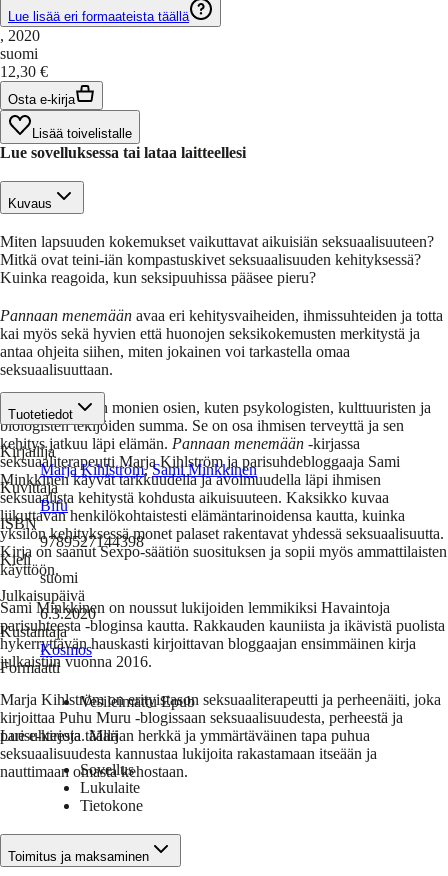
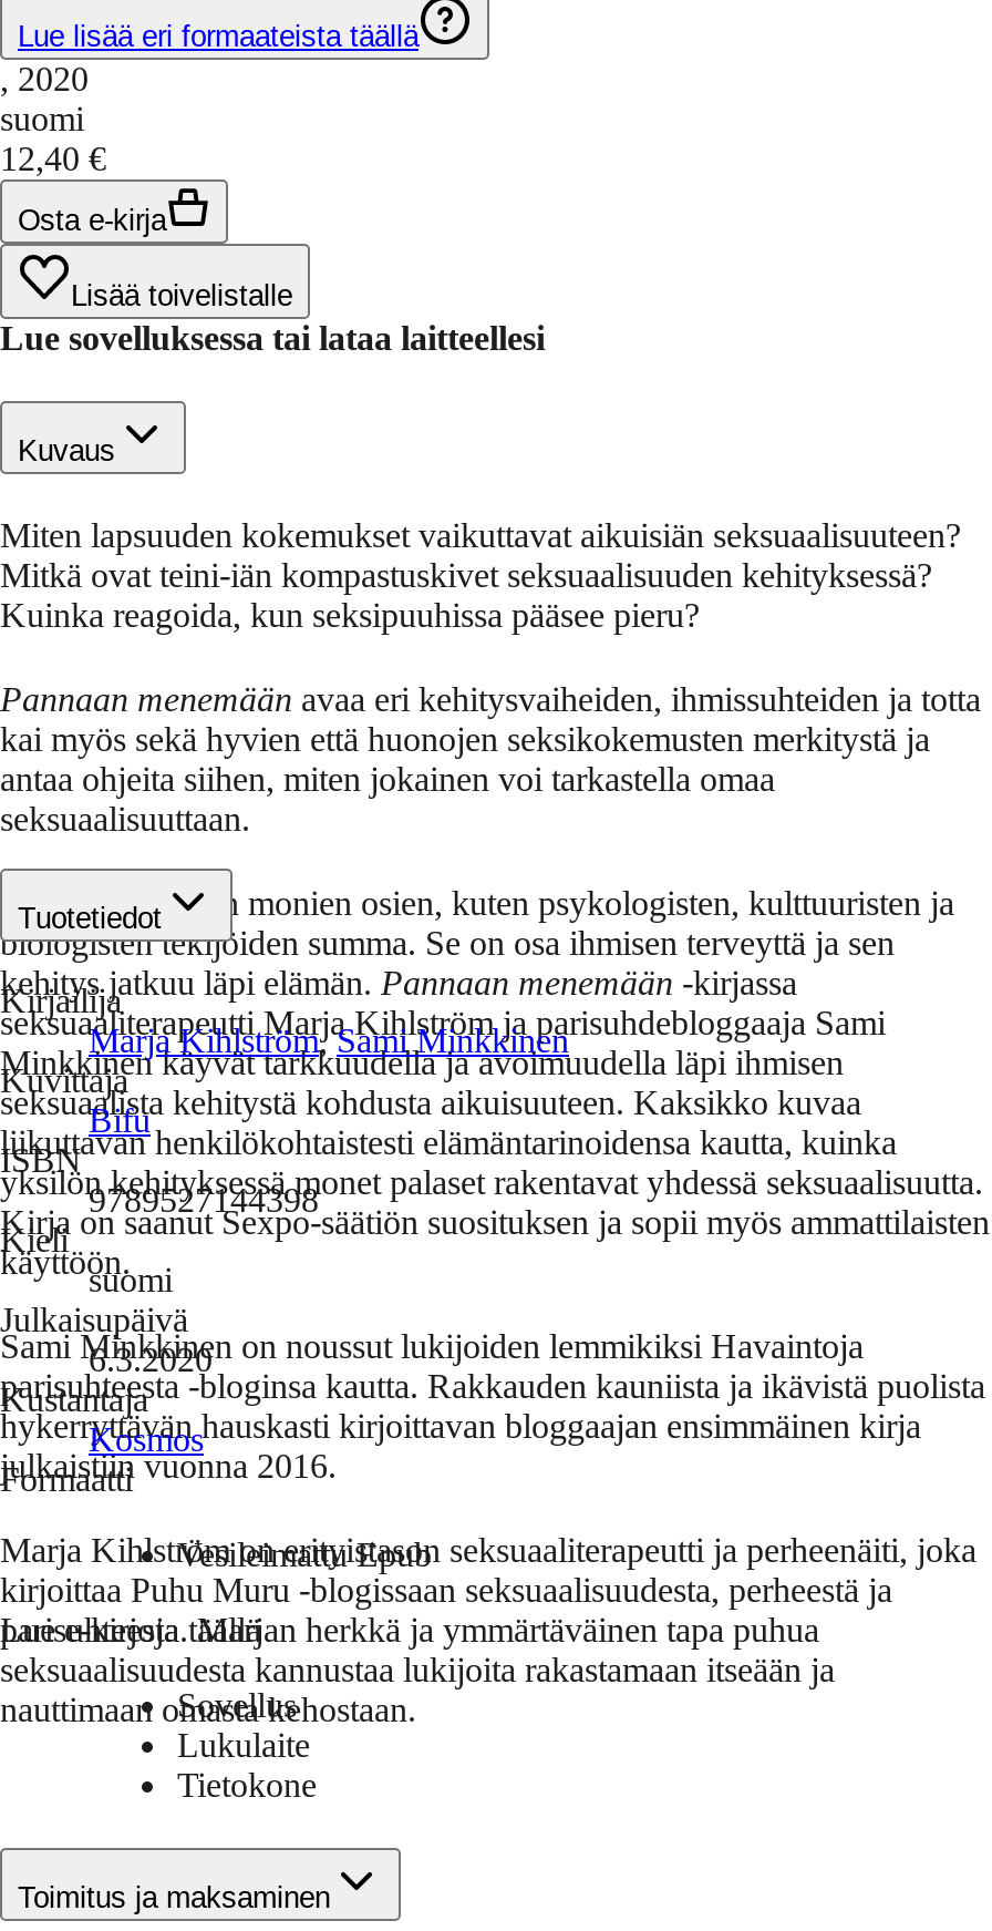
[0,63,48,80] 12,30 € -> [0,141,106,178] 12,40 €

